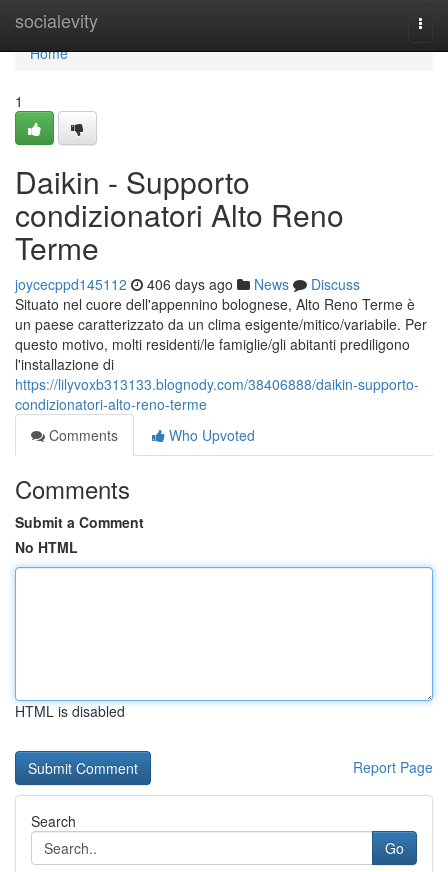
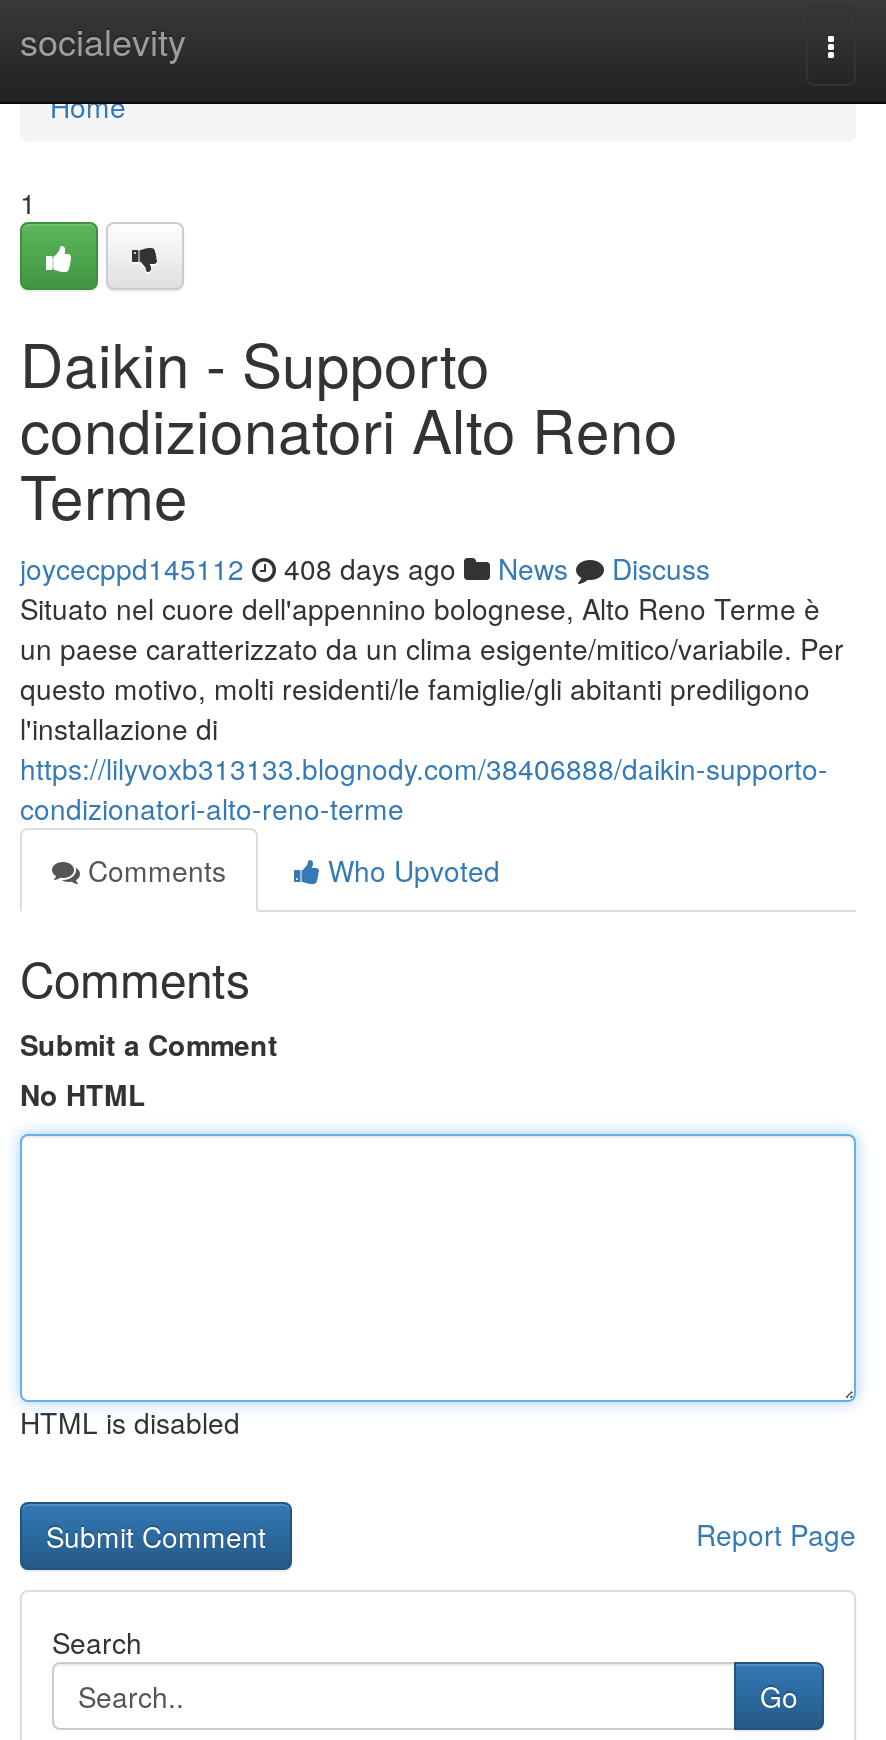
[15,274,360,294] joycecppd145112 406 days ago News Discuss -> [20,548,710,588] joycecppd145112 408 days ago News Discuss

